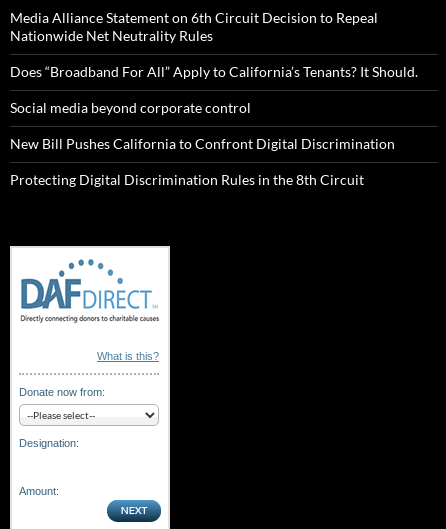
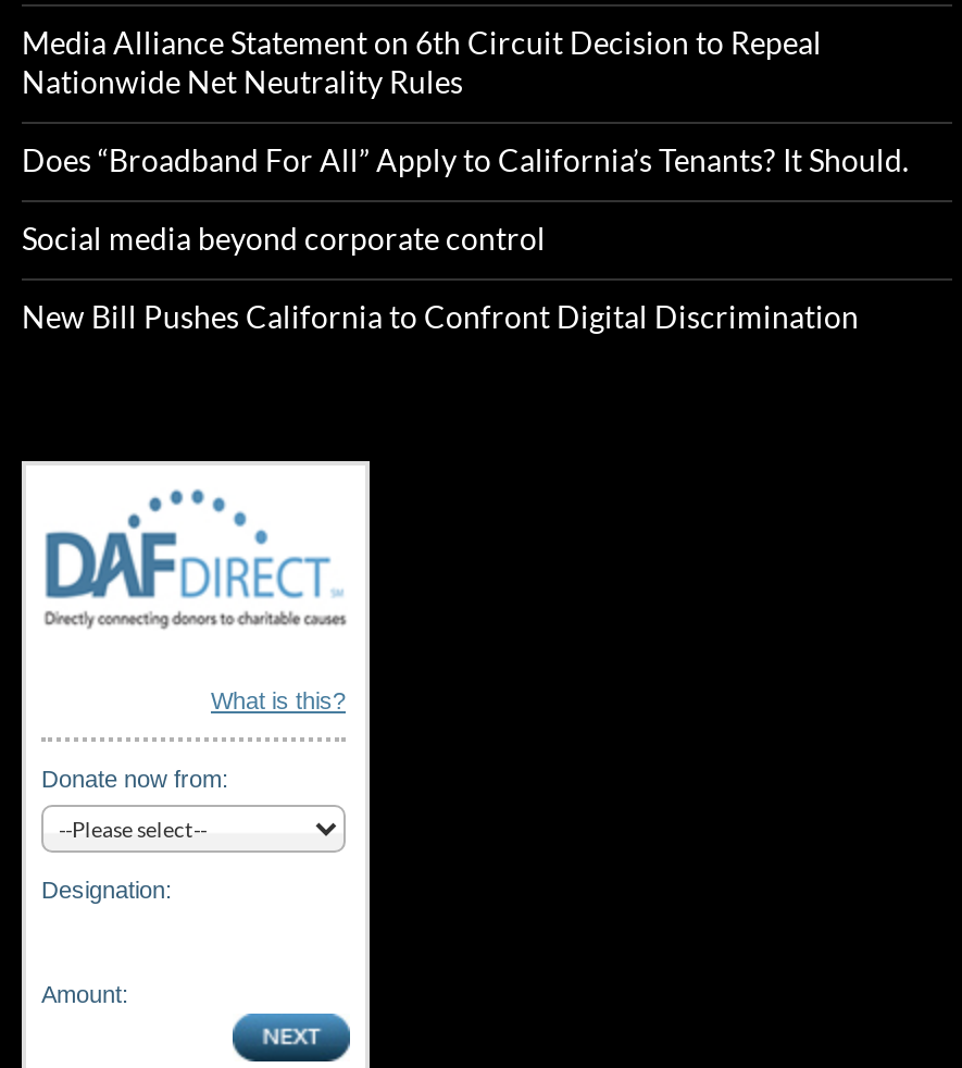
[10,171,364,188] Protecting Digital Discrimination Rules in the 8th Circuit -> none

